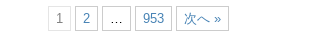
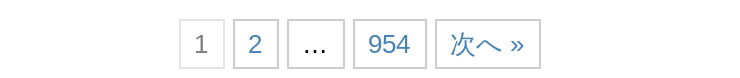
[142,11,163,26] 953 -> [368,29,410,59] 954

